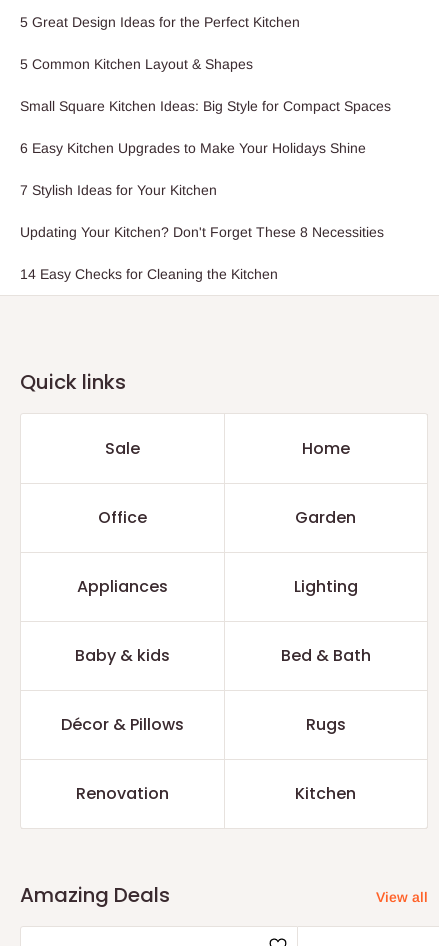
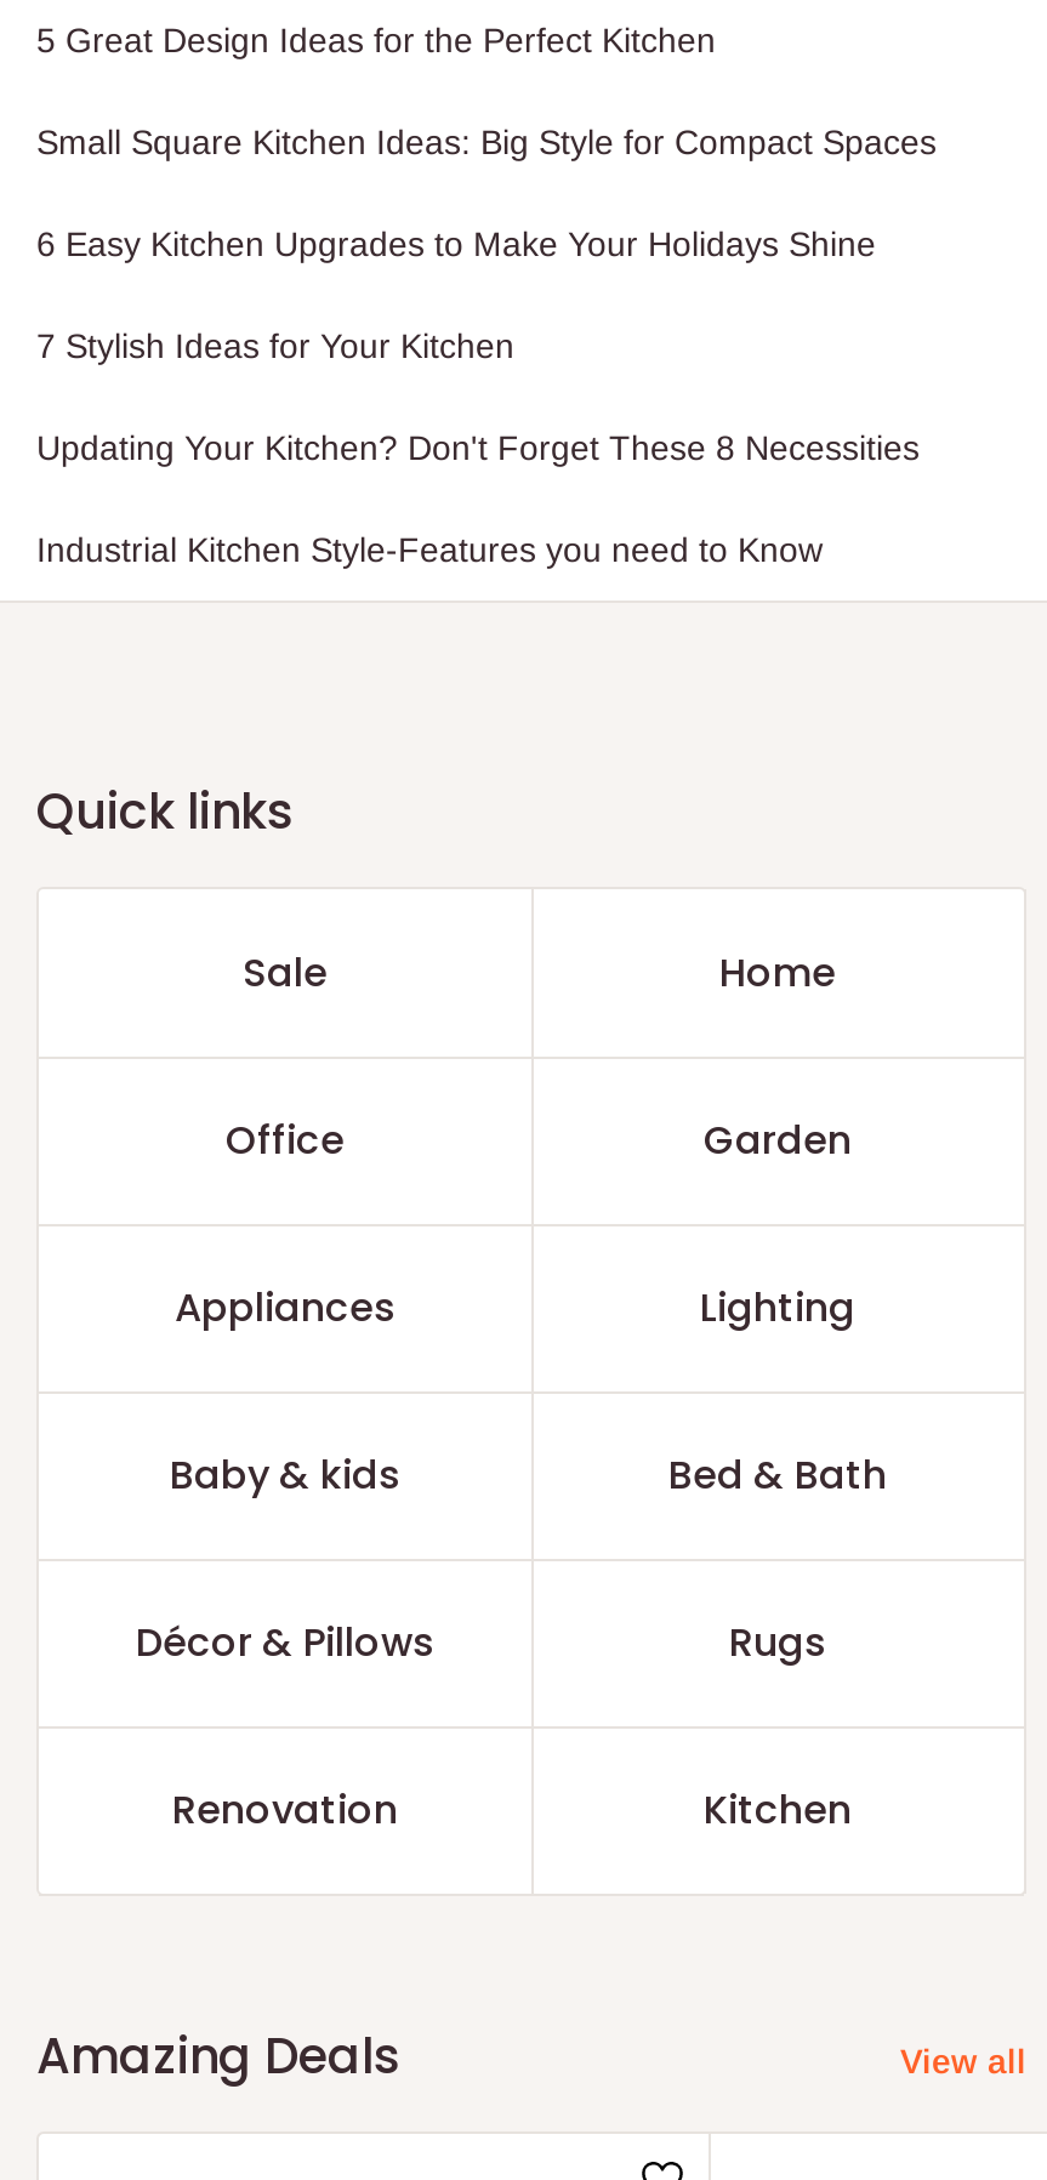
[20,56,253,72] 5 Common Kitchen Layout & Shapes -> none
[20,266,278,282] 14 Easy Checks for Cleaning the Kitchen -> [36,530,823,569] Industrial Kitchen Style-Features you need to Know

